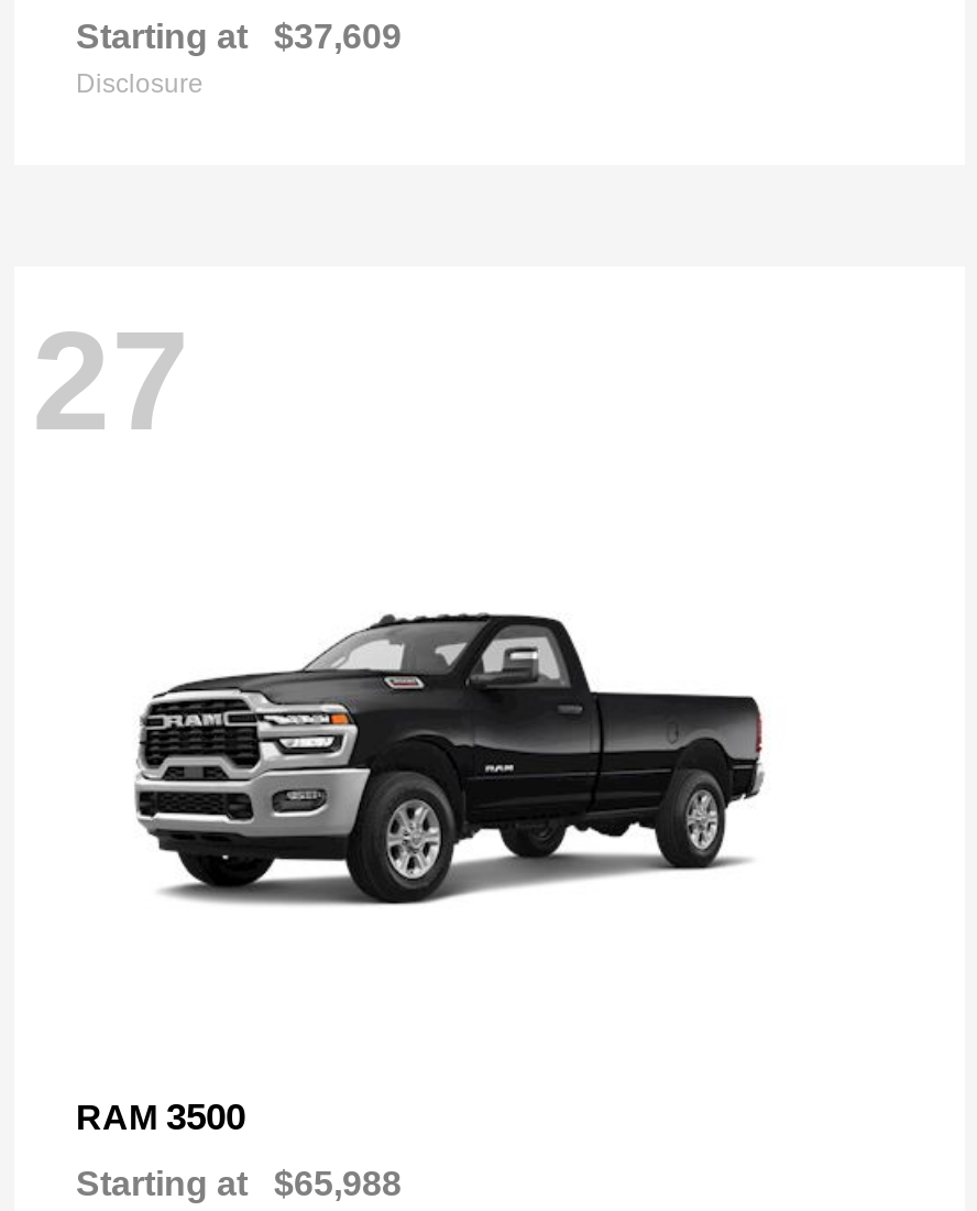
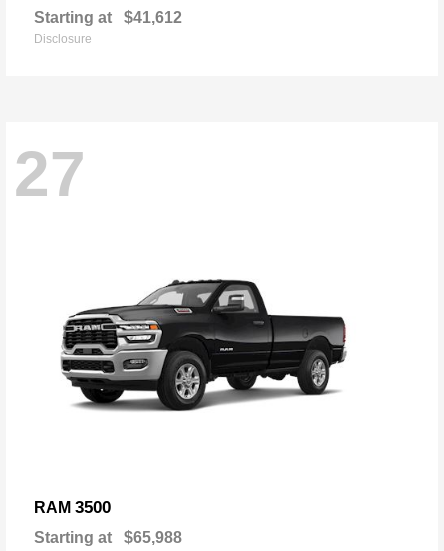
[76,17,402,54] Starting at $37,609 -> [34,9,182,26] Starting at $41,612

